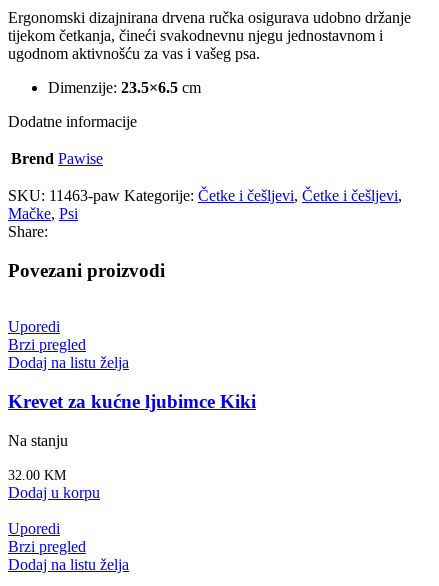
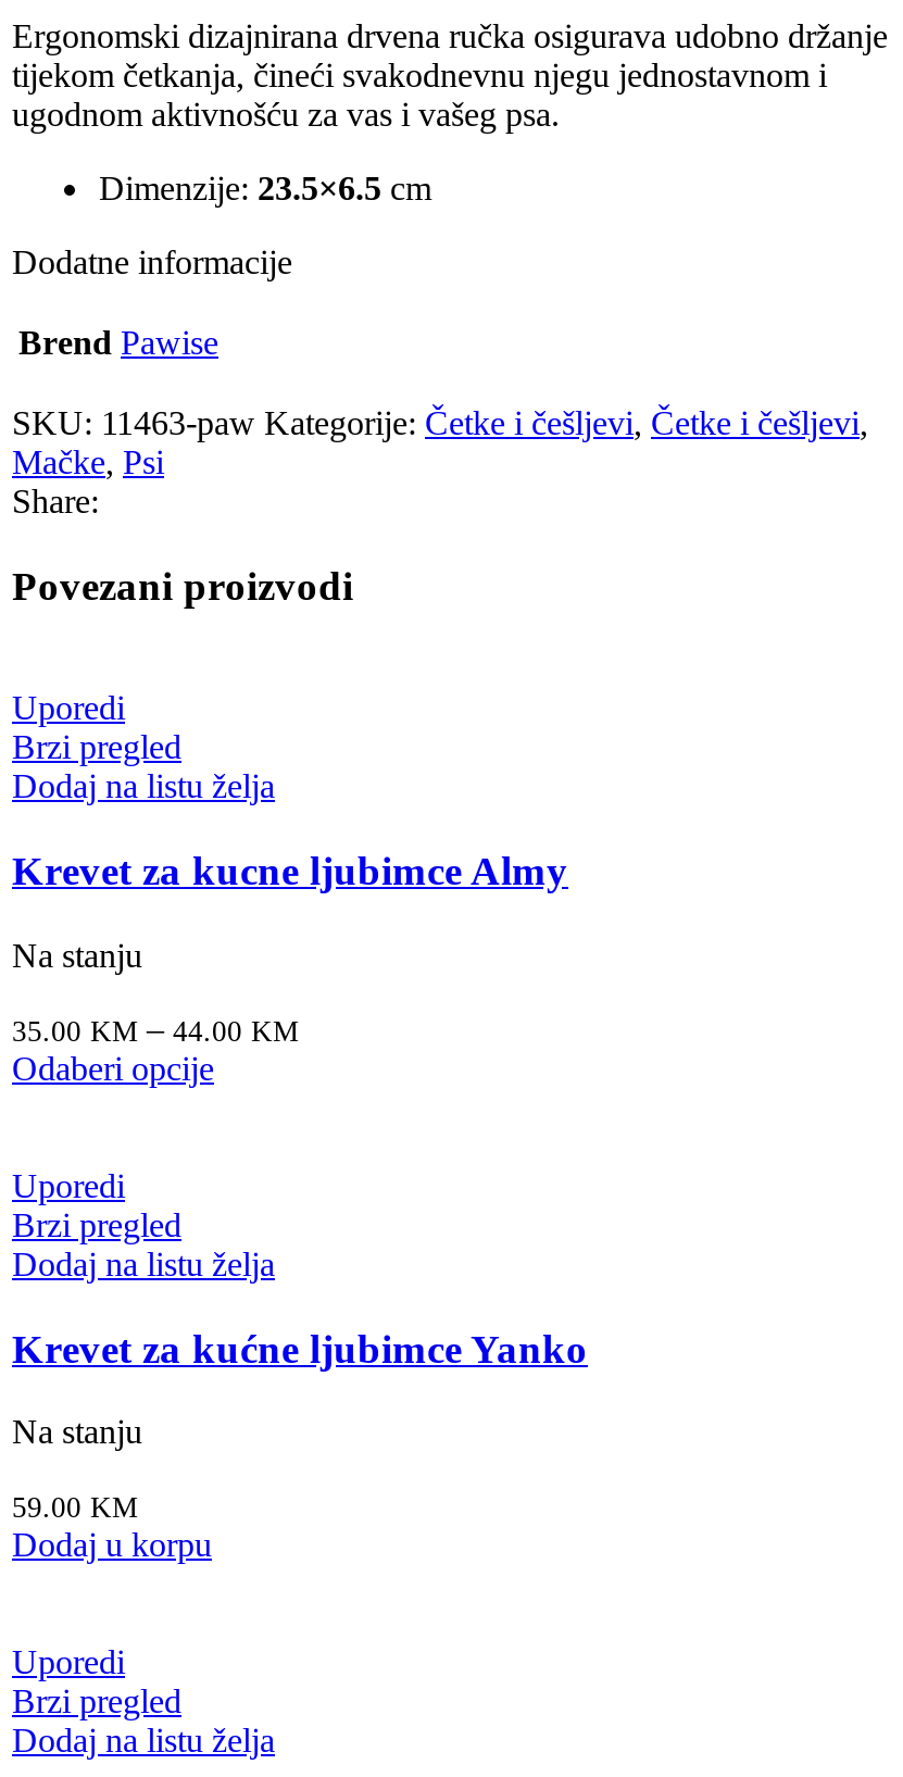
[8,391,256,412] Krevet za kućne ljubimce Kiki -> [12,848,568,894] Krevet za kucne ljubimce Almy
[8,468,66,483] 32.00 KM -> [12,1011,588,1524] 35.00 KM – 44.00 KM | Odaberi opcije | Uporedi | Brzi pregled | Dodaj na listu želja | Krevet za kućne ljubimce Yanko | Na stanju | 59.00 KM

